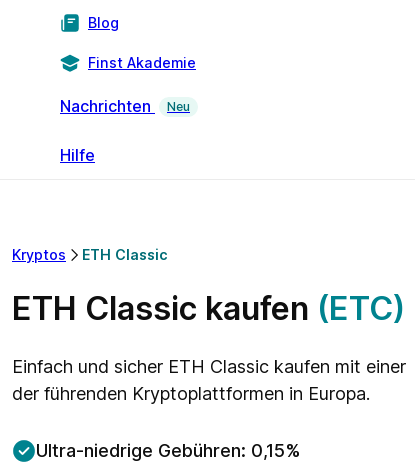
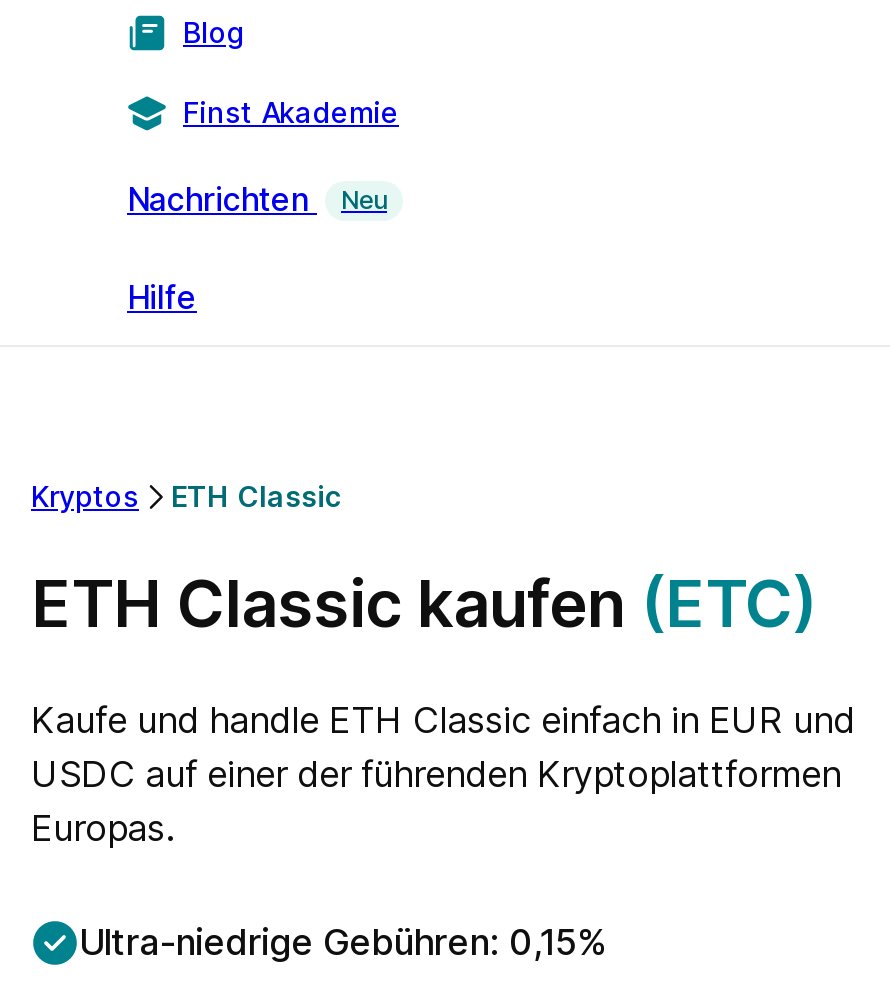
[12,356,406,404] Einfach und sicher ETH Classic kaufen mit einer | der führenden Kryptoplattformen in Europa. -> [31,699,855,849] Kaufe und handle ETH Classic einfach in EUR und | USDC auf einer der führenden Kryptoplattformen | Europas.

